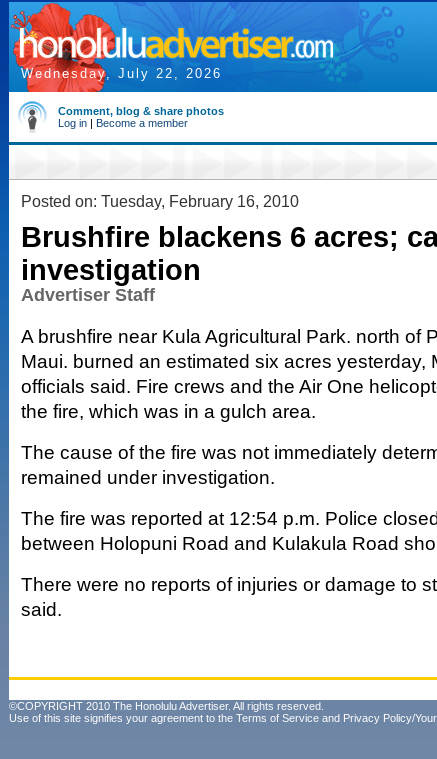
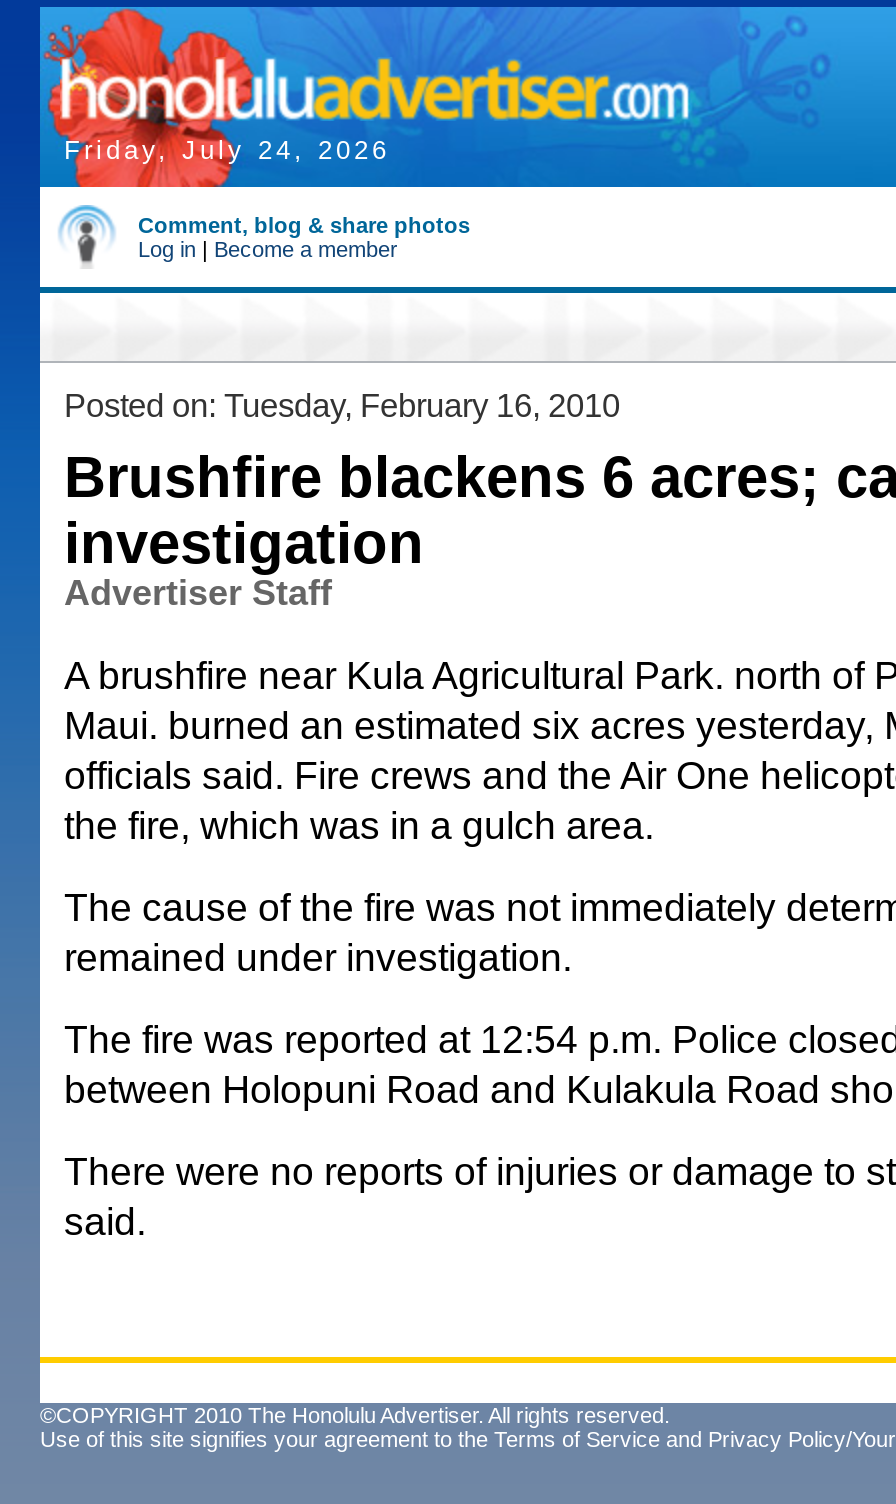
[21,66,222,81] Wednesday, July 22, 2026 -> [64,135,390,165] Friday, July 24, 2026

